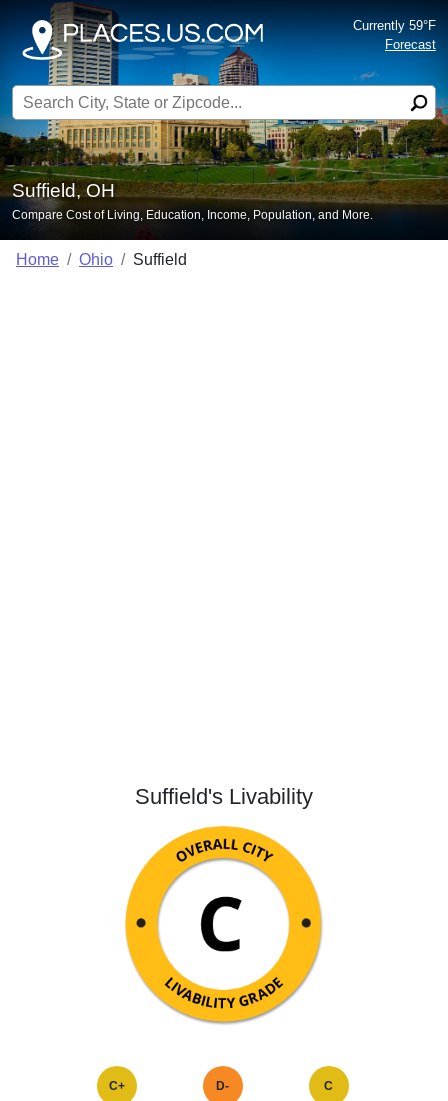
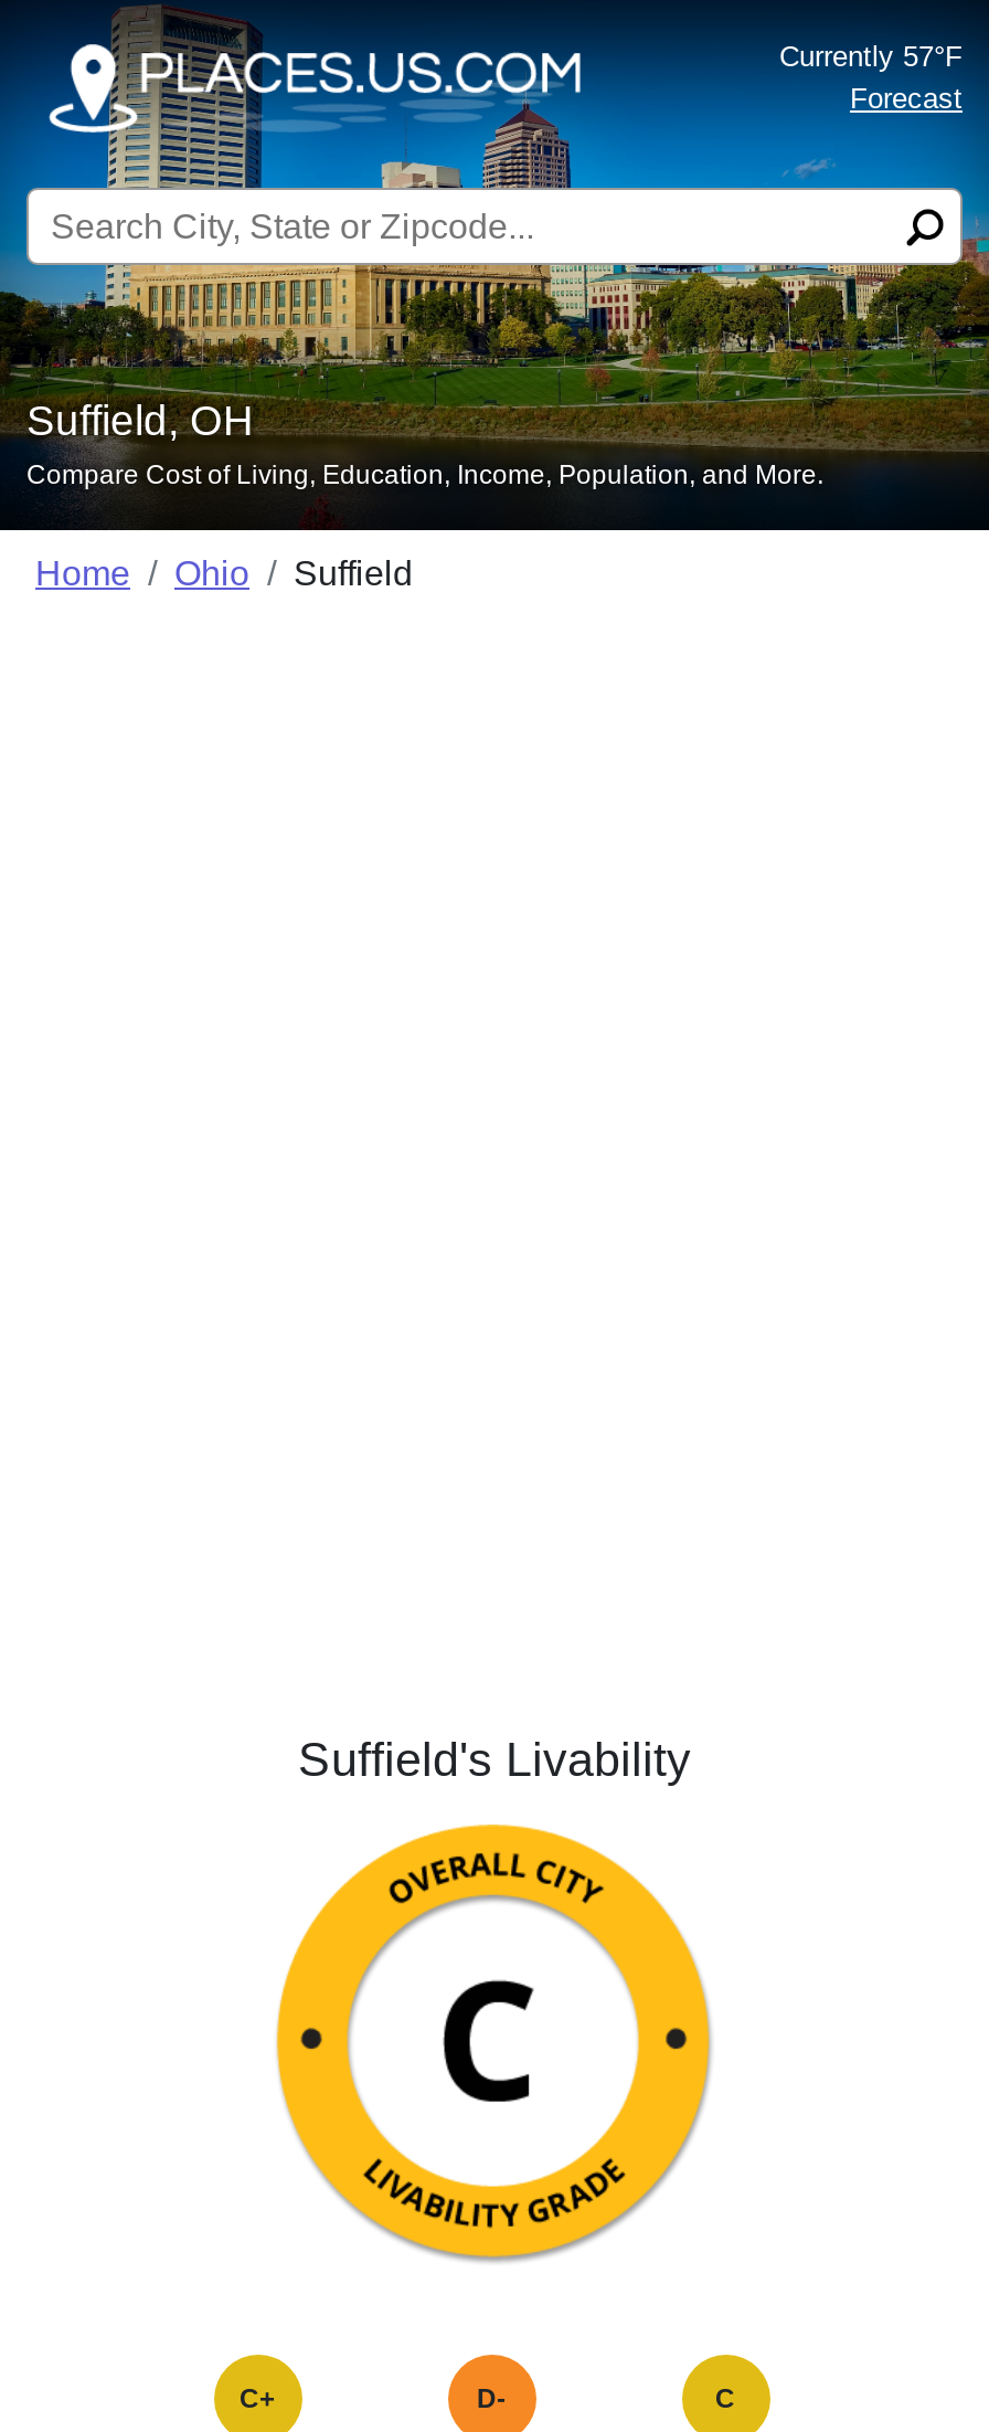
[353,18,436,33] Currently 59°F -> [779,40,963,73] Currently 57°F

